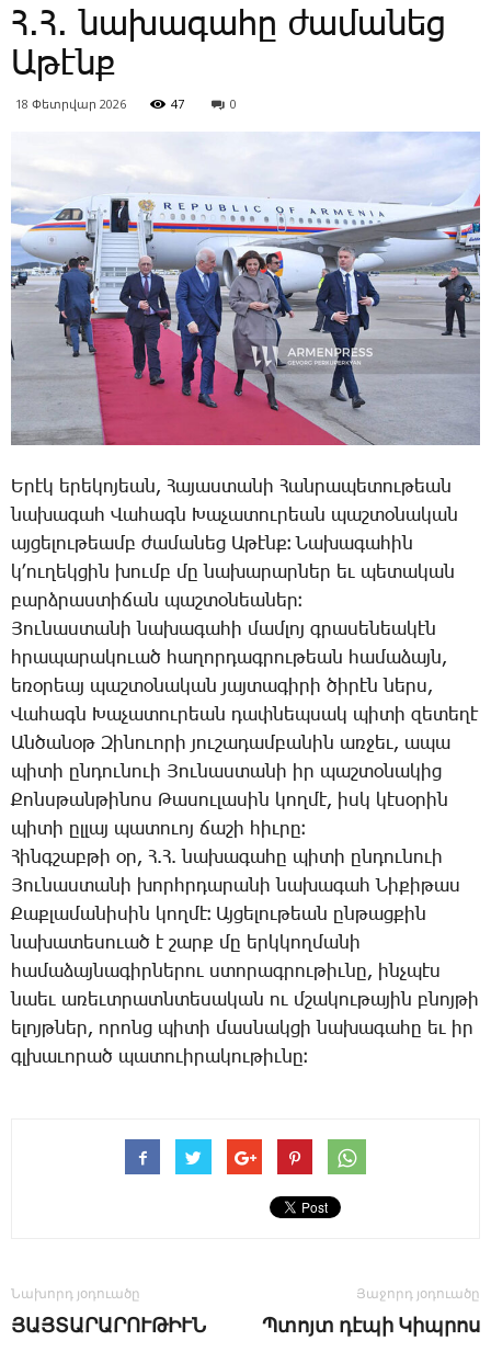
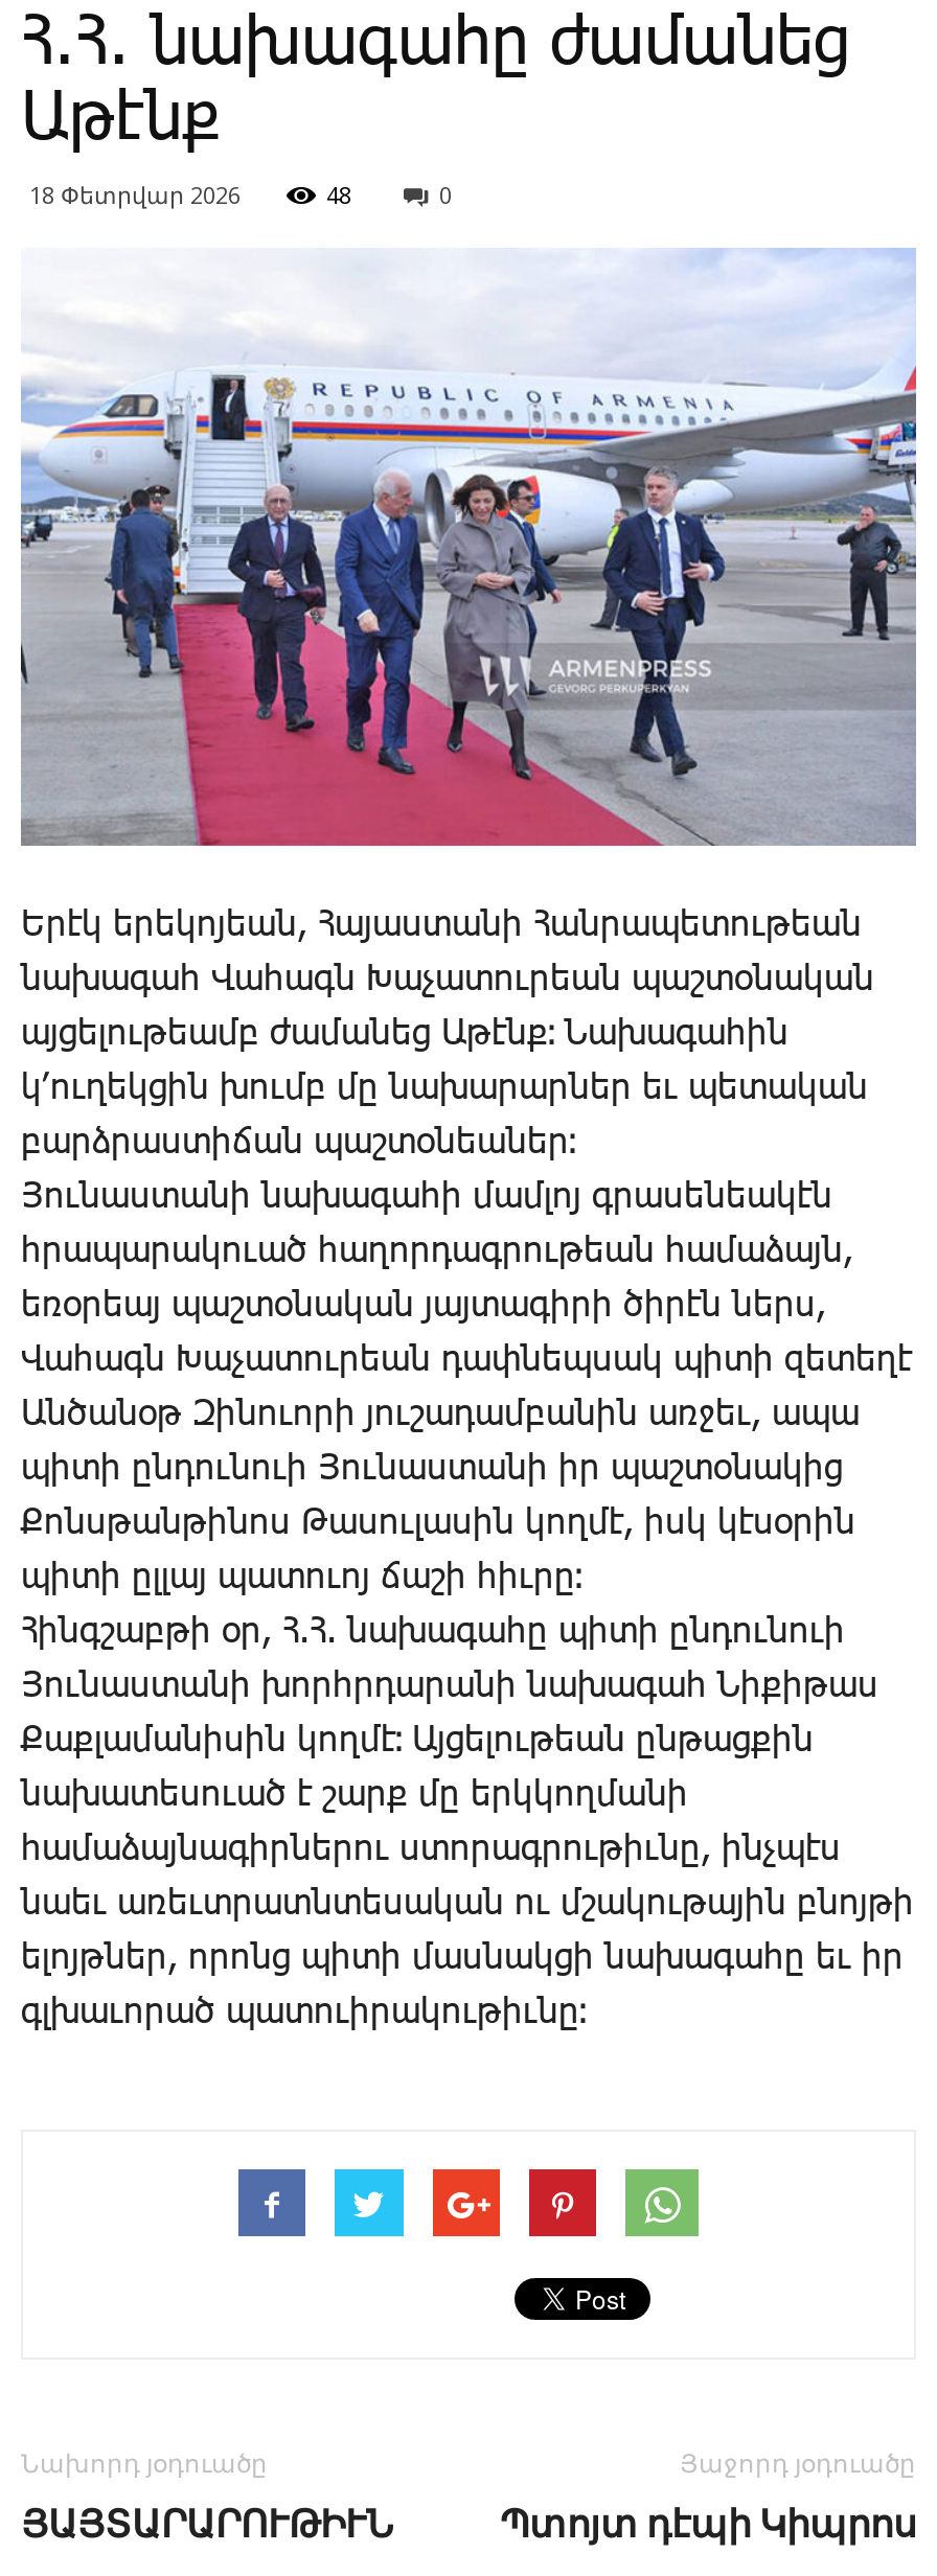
[171,95,184,112] 47 -> [326,179,351,210] 48

